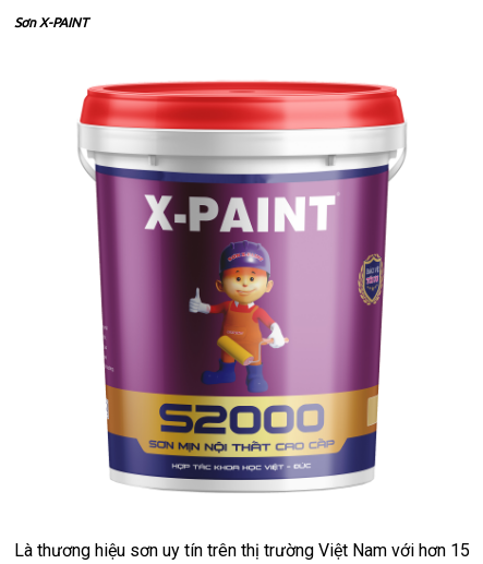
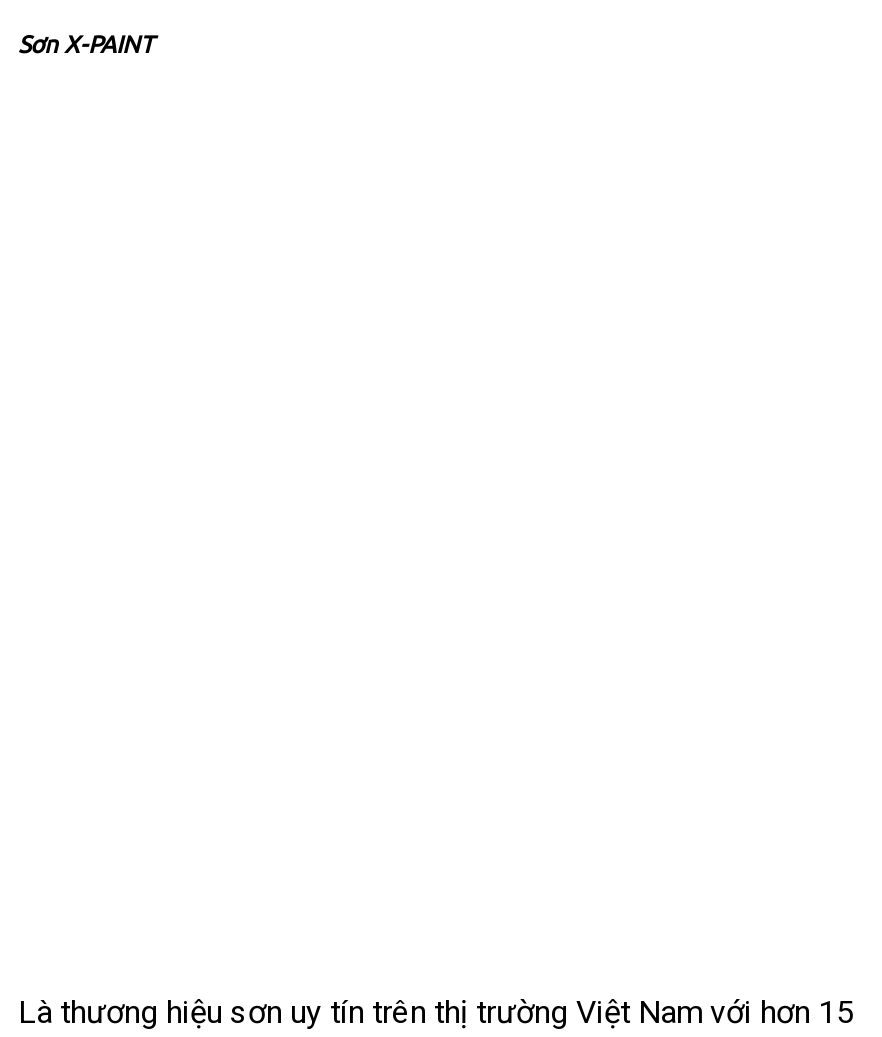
[77,80,407,493] [image] -> none

